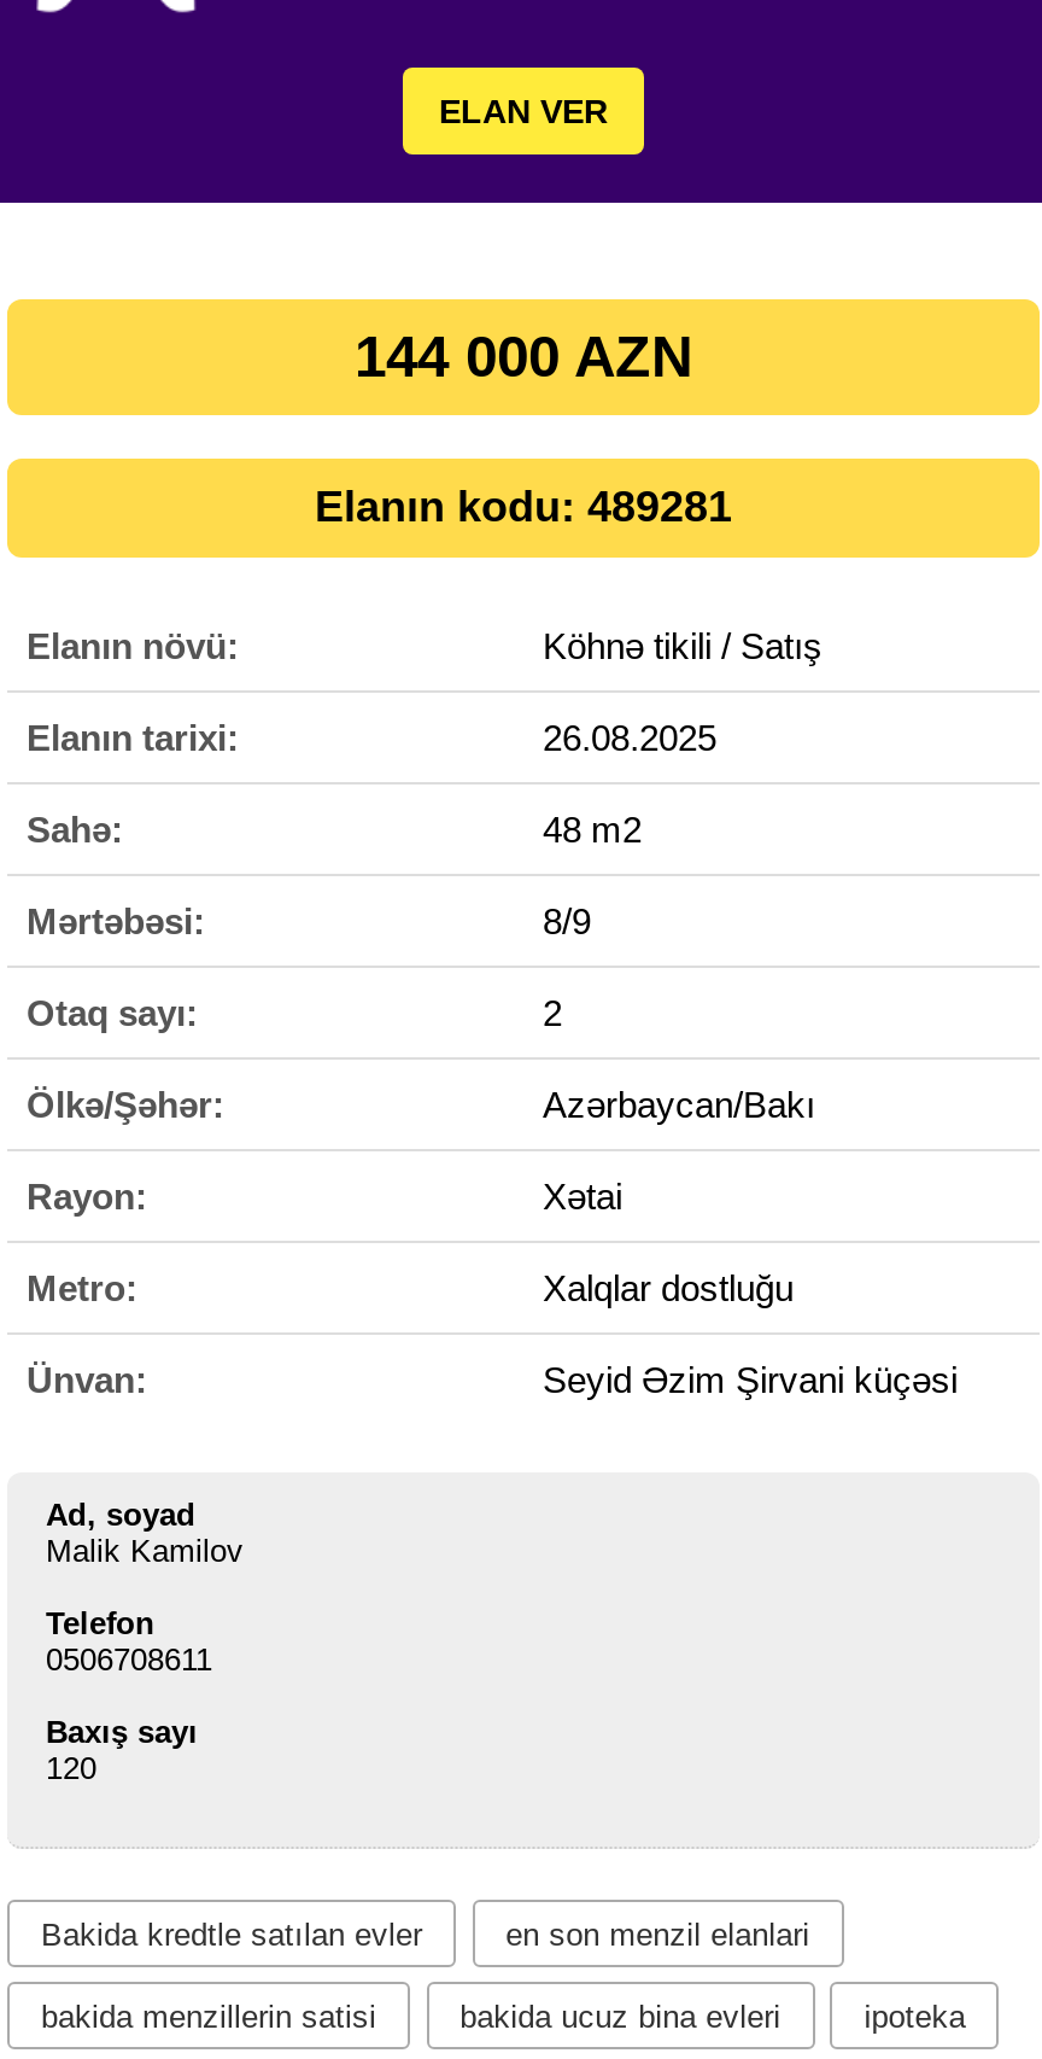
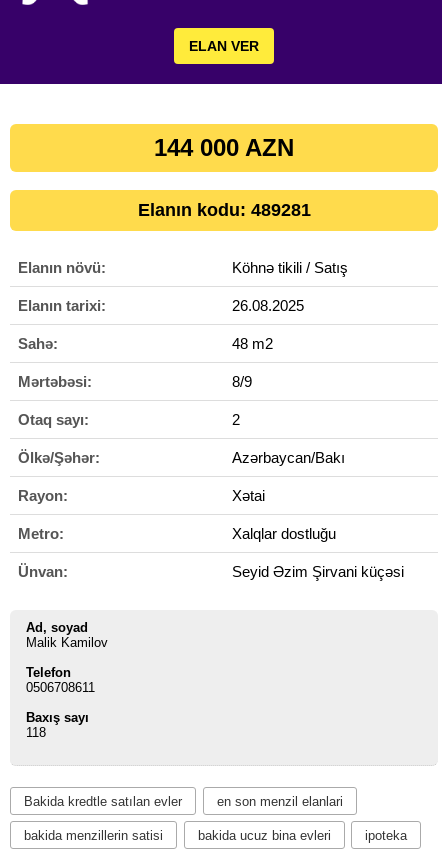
[46,1750,96,1786] 120 -> [26,725,46,740] 118

